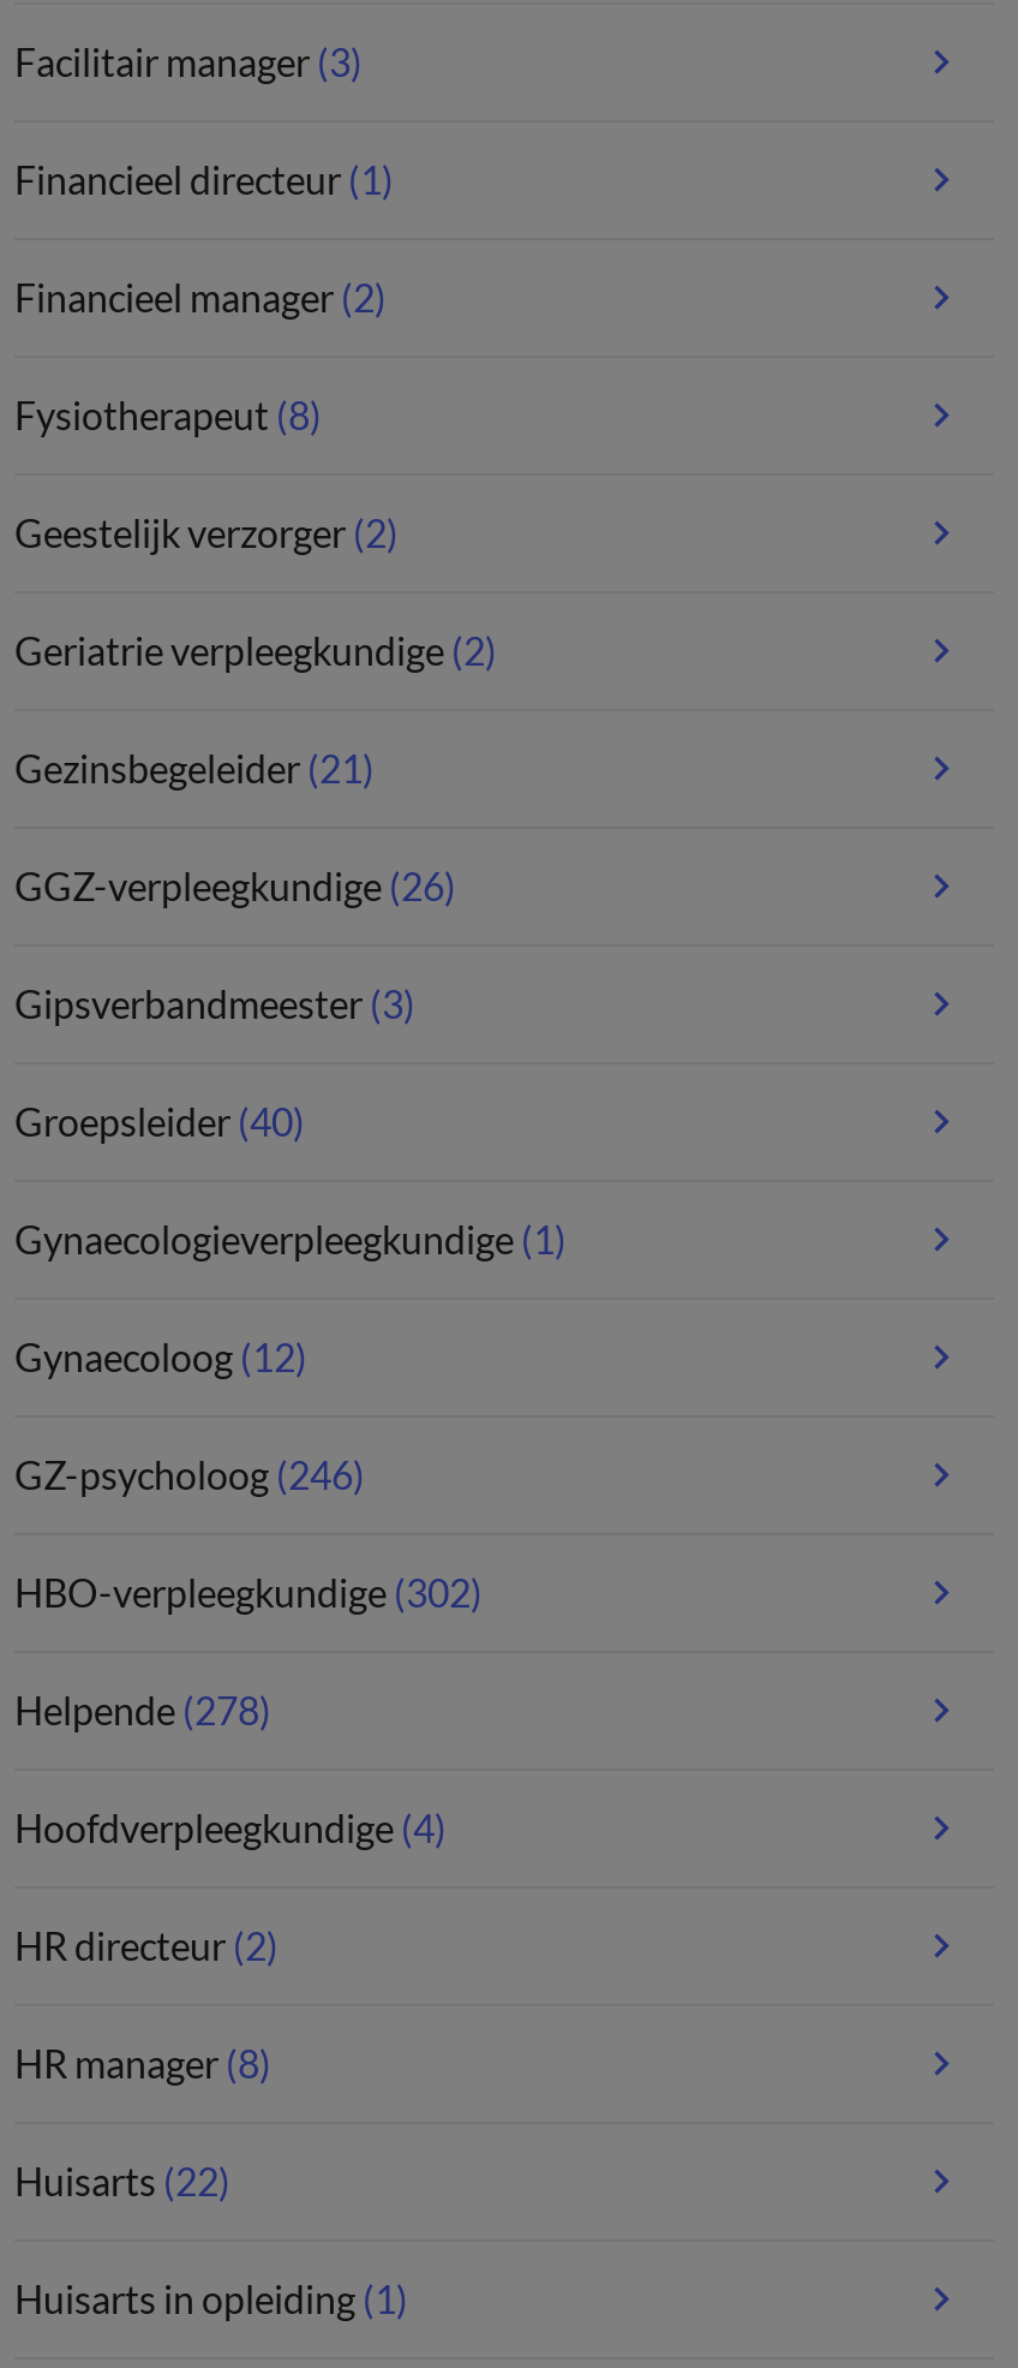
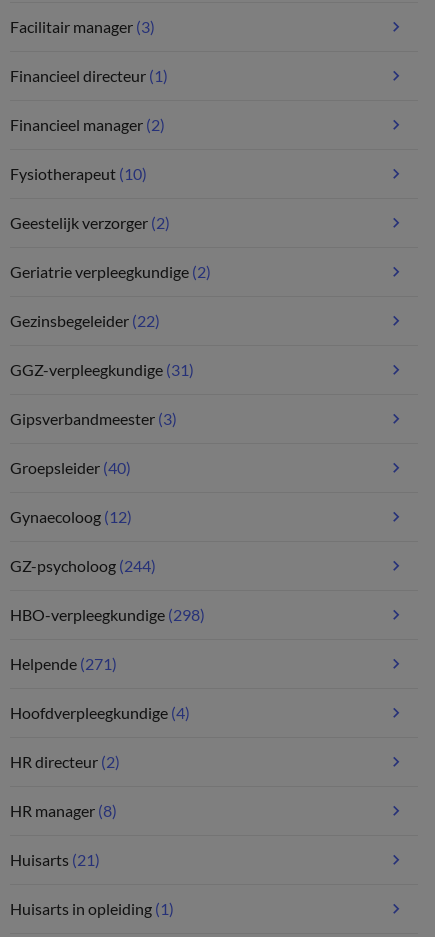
[14,392,322,437] Fysiotherapeut (8) -> [10,164,147,183] Fysiotherapeut (10)
[14,745,375,791] Gezinsbegeleider (21) -> [10,311,160,330] Gezinsbegeleider (22)
[14,863,456,908] GGZ-verpleegkundige (26) -> [10,360,194,379] GGZ-verpleegkundige (31)
[14,1216,567,1261] Gynaecologieverpleegkundige (1) -> none
[14,1451,365,1497] GZ-psycholoog (246) -> [10,556,156,575] GZ-psycholoog (244)
[14,1569,483,1615] HBO-verpleegkundige (302) -> [10,605,205,624] HBO-verpleegkundige (298)
[14,1687,271,1732] Helpende (278) -> [10,654,117,673] Helpende (271)
[14,2158,230,2203] Huisarts (22) -> [10,850,100,869] Huisarts (21)

